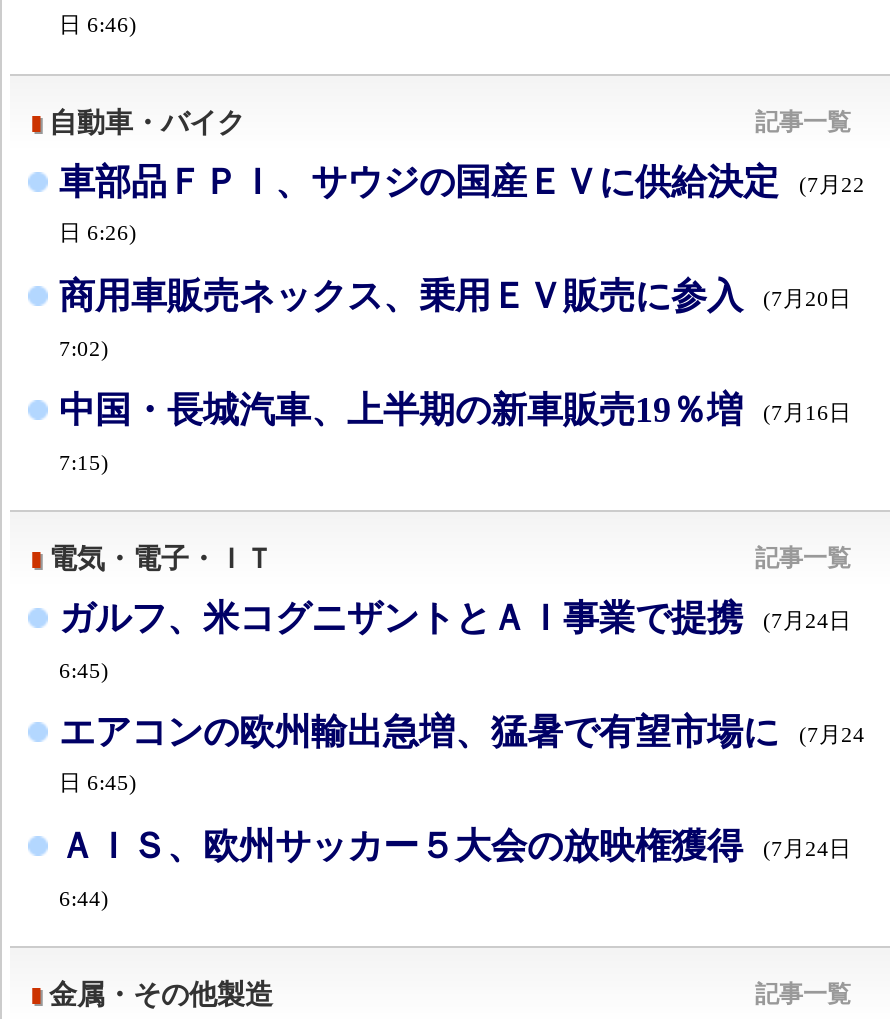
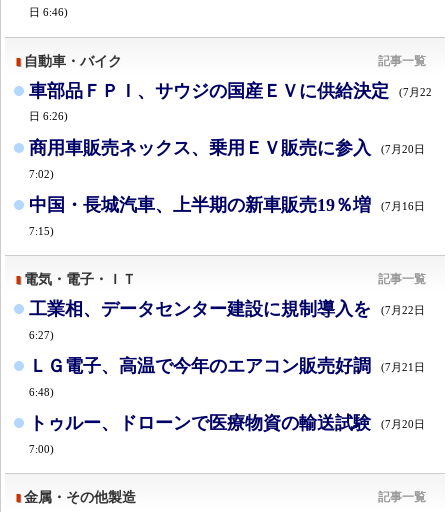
[59,598,851,638] ガルフ、米コグニザントとＡＩ事業で提携 | (7月24日 -> [29,299,425,319] 工業相、データセンター建設に規制導入を | (7月22日
[59,657,109,681] 6:45) -> [29,329,54,341] 6:27)
[59,712,865,752] エアコンの欧州輸出急増、猛暑で有望市場に | (7月24 -> [29,356,425,376] ＬＧ電子、高温で今年のエアコン販売好調 | (7月21日
[59,770,137,794] 日 6:45) -> [29,386,54,398] 6:48)
[59,826,851,866] ＡＩＳ、欧州サッカー５大会の放映権獲得 | (7月24日 -> [29,413,425,433] トゥルー、ドローンで医療物資の輸送試験 | (7月20日
[59,885,109,909] 6:44) -> [29,443,54,455] 7:00)

